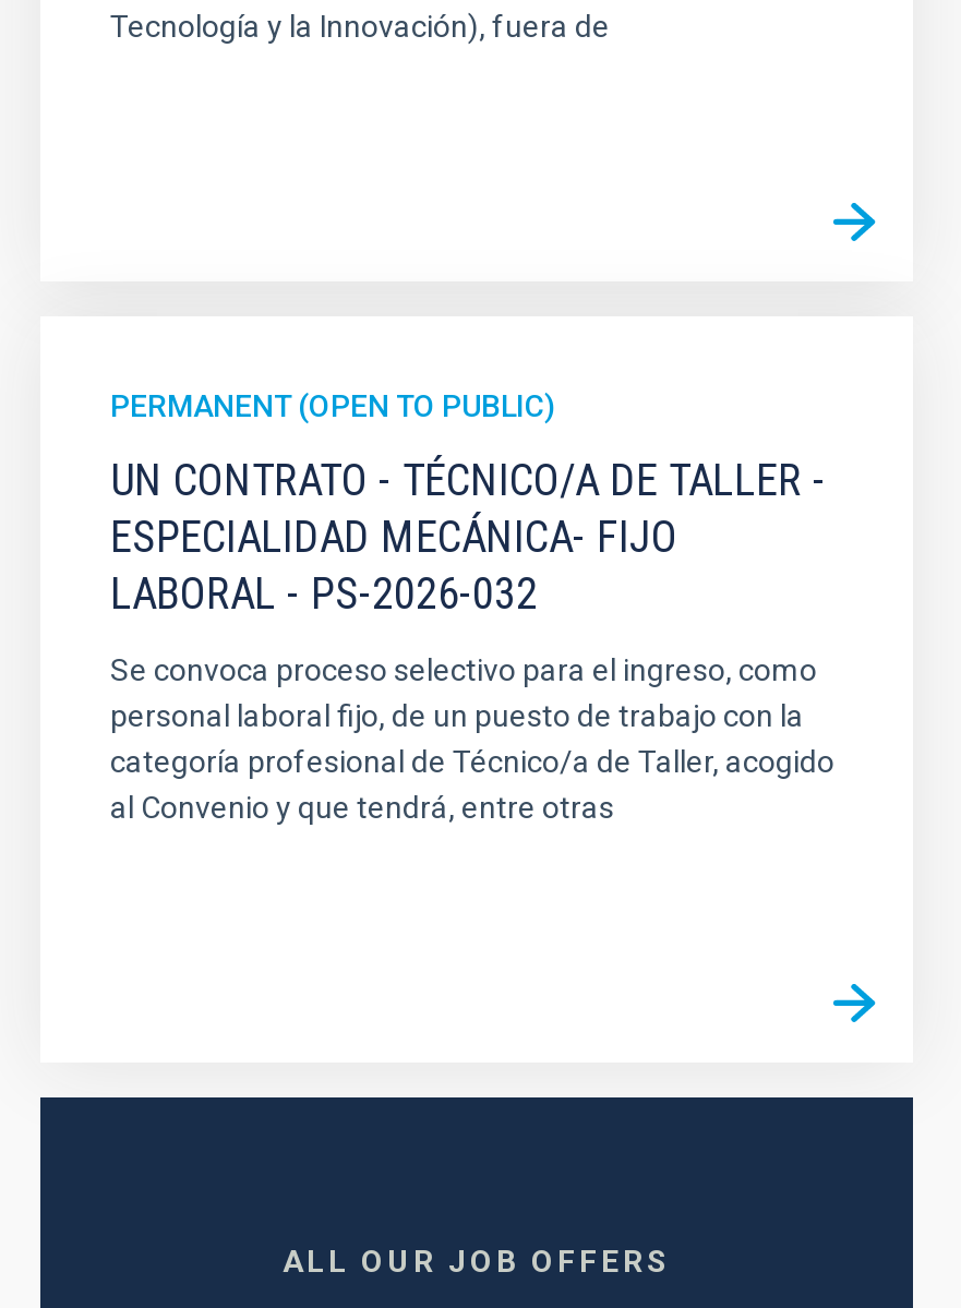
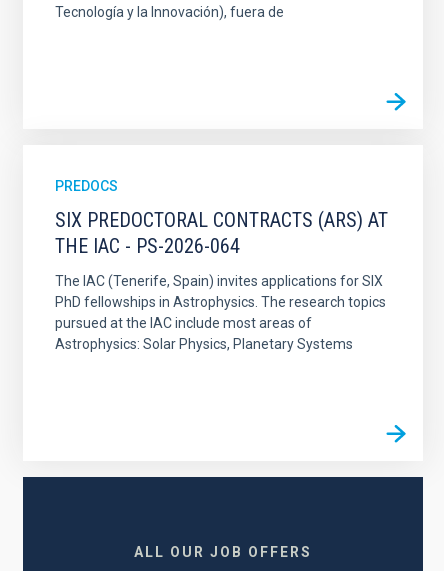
[110,388,555,423] PERMANENT (OPEN TO PUBLIC) -> [55,178,118,194] PREDOCS
[110,453,826,619] UN CONTRATO - TÉCNICO/A DE TALLER - | ESPECIALIDAD MECÁNICA- FIJO | LABORAL - PS-2026-032 -> [55,208,388,258] SIX PREDOCTORAL CONTRACTS (ARS) AT | THE IAC - PS-2026-064
[110,652,834,824] Se convoca proceso selectivo para el ingreso, como | personal laboral fijo, de un puesto de trabajo con la | categoría profesional de Técnico/a de Taller, acogido | al Convenio y que tendrá, entre otras -> [55,273,386,352] The IAC (Tenerife, Spain) invites applications for SIX | PhD fellowships in Astrophysics. The research topics | pursued at the IAC include most areas of | Astrophysics: Solar Physics, Planetary Systems

